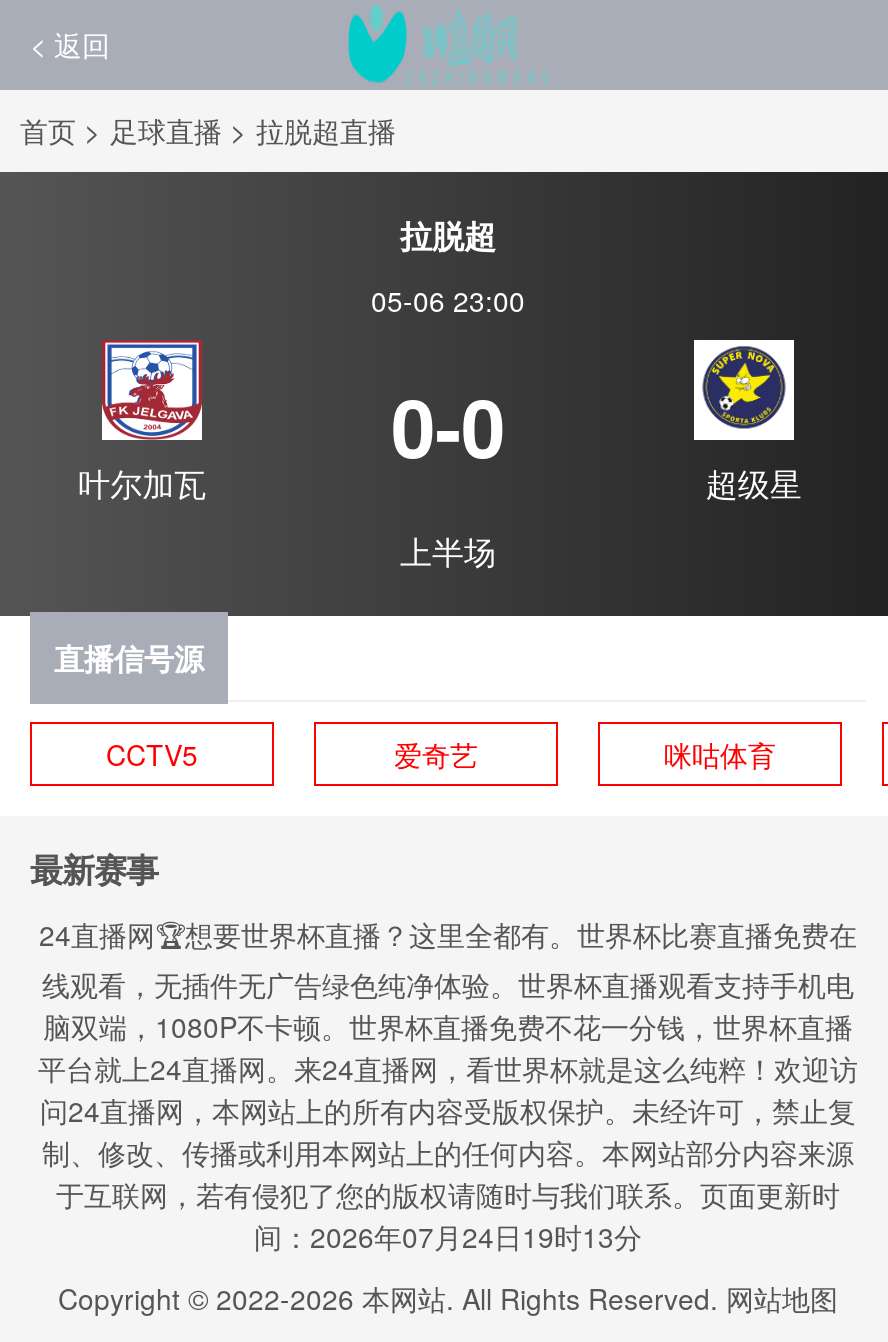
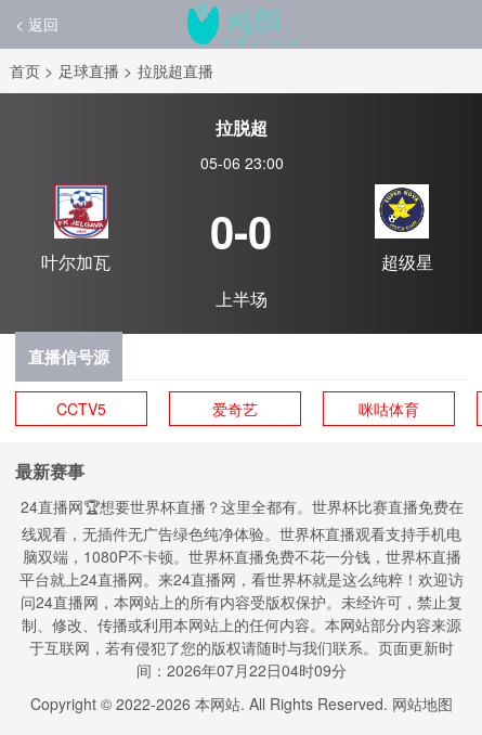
[254,1216,642,1256] 间：2026年07月24日19时13分 -> [136,659,347,681] 间：2026年07月22日04时09分

